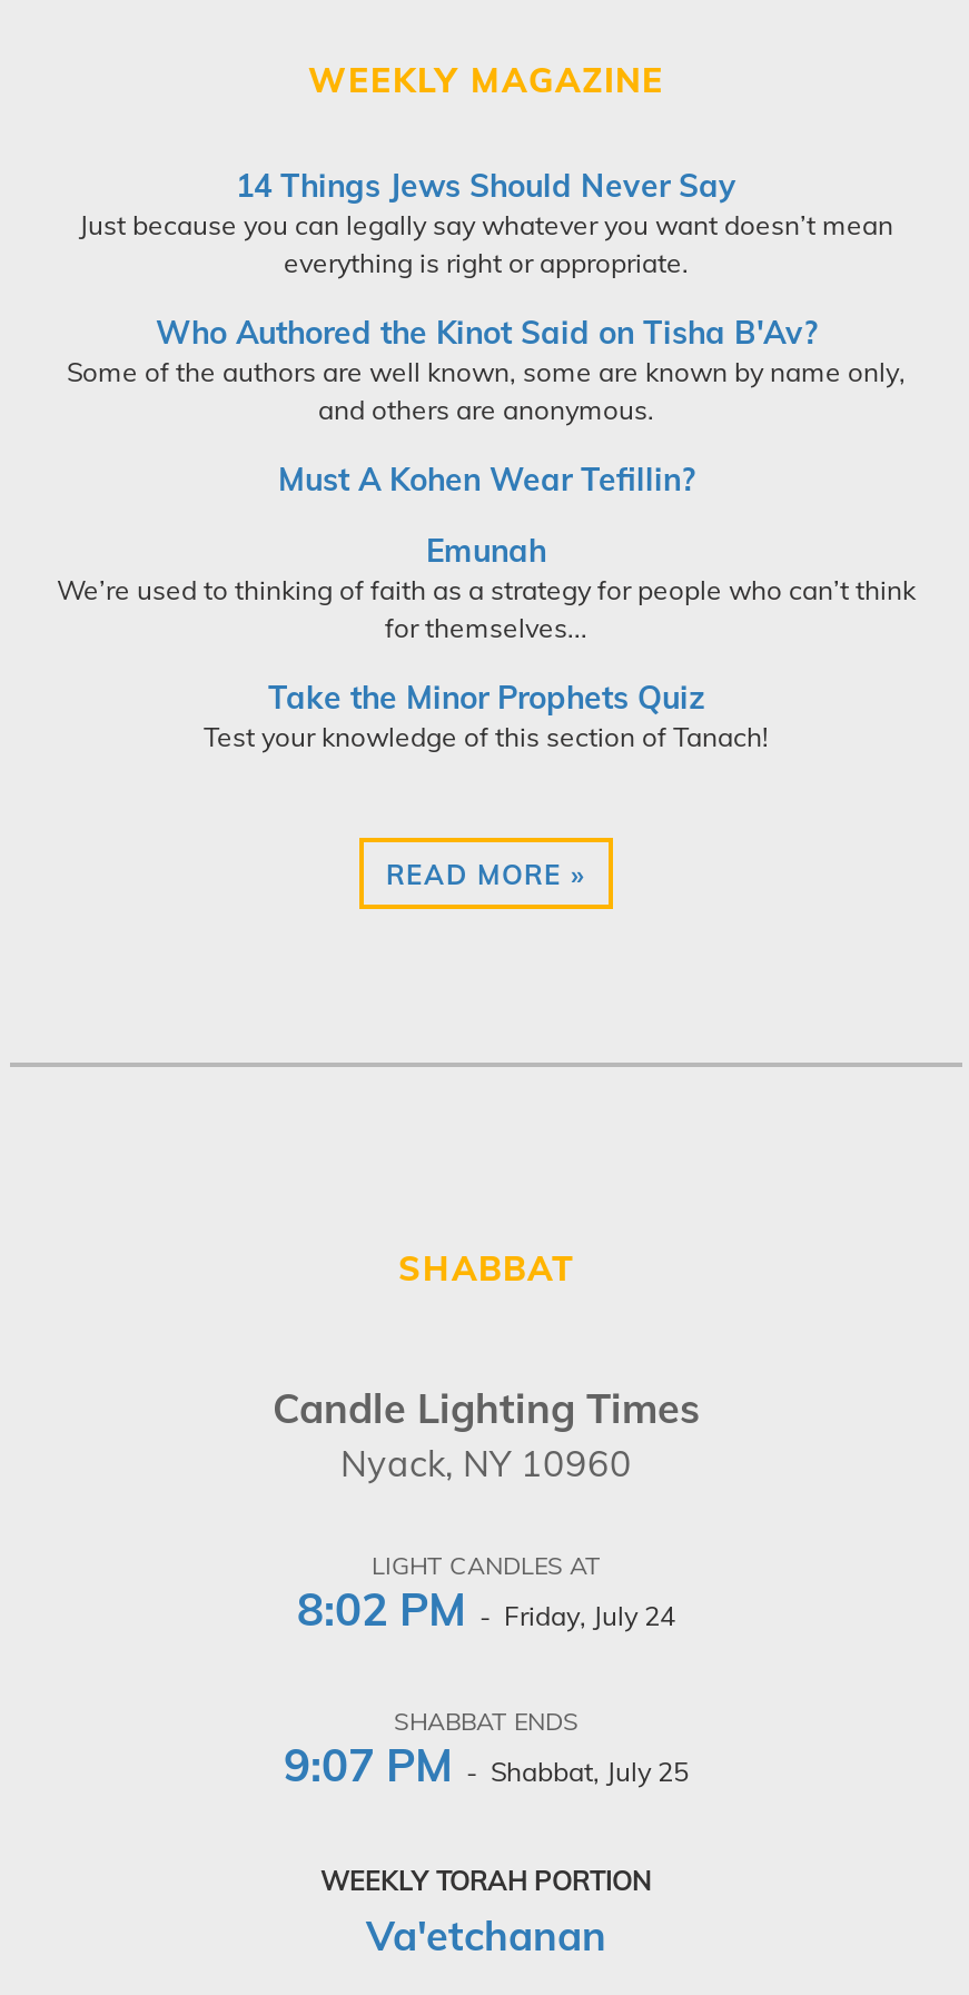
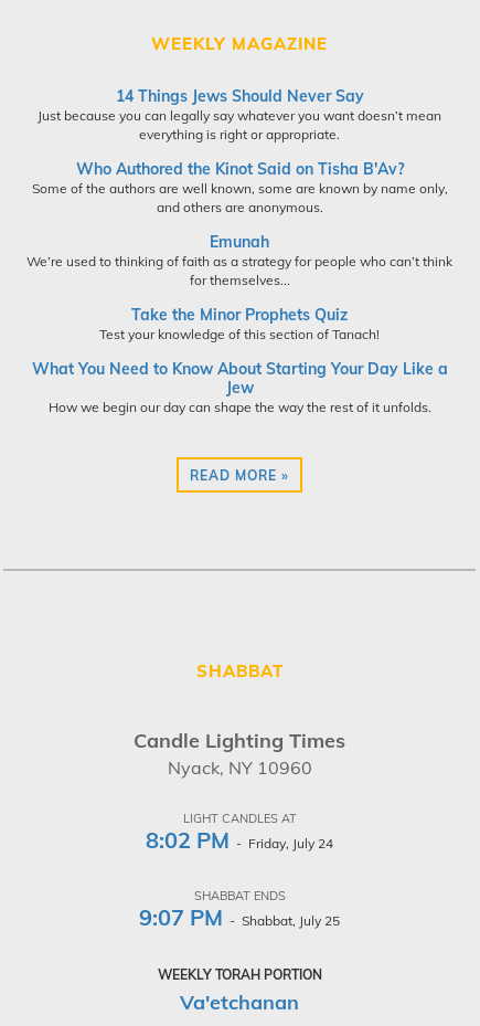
[278,459,694,499] Must A Kohen Wear Tefillin? -> none
moved [57,530,916,752] -> [26,231,452,342]: Emunah | We’re used to thinking of faith as a strategy for people who can’t think | for themselves... | Take the Minor Prophets Quiz | Test your knowledge of this section of Tanach!
none -> [31,358,447,415] What You Need to Know About Starting Your Day Like a | Jew | How we begin our day can shape the way the rest of it unfolds.

